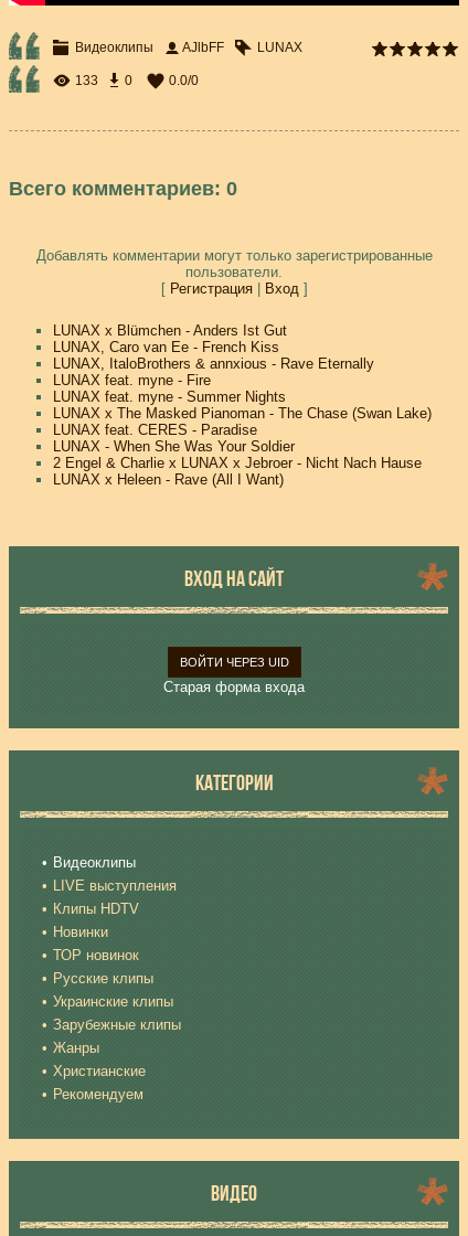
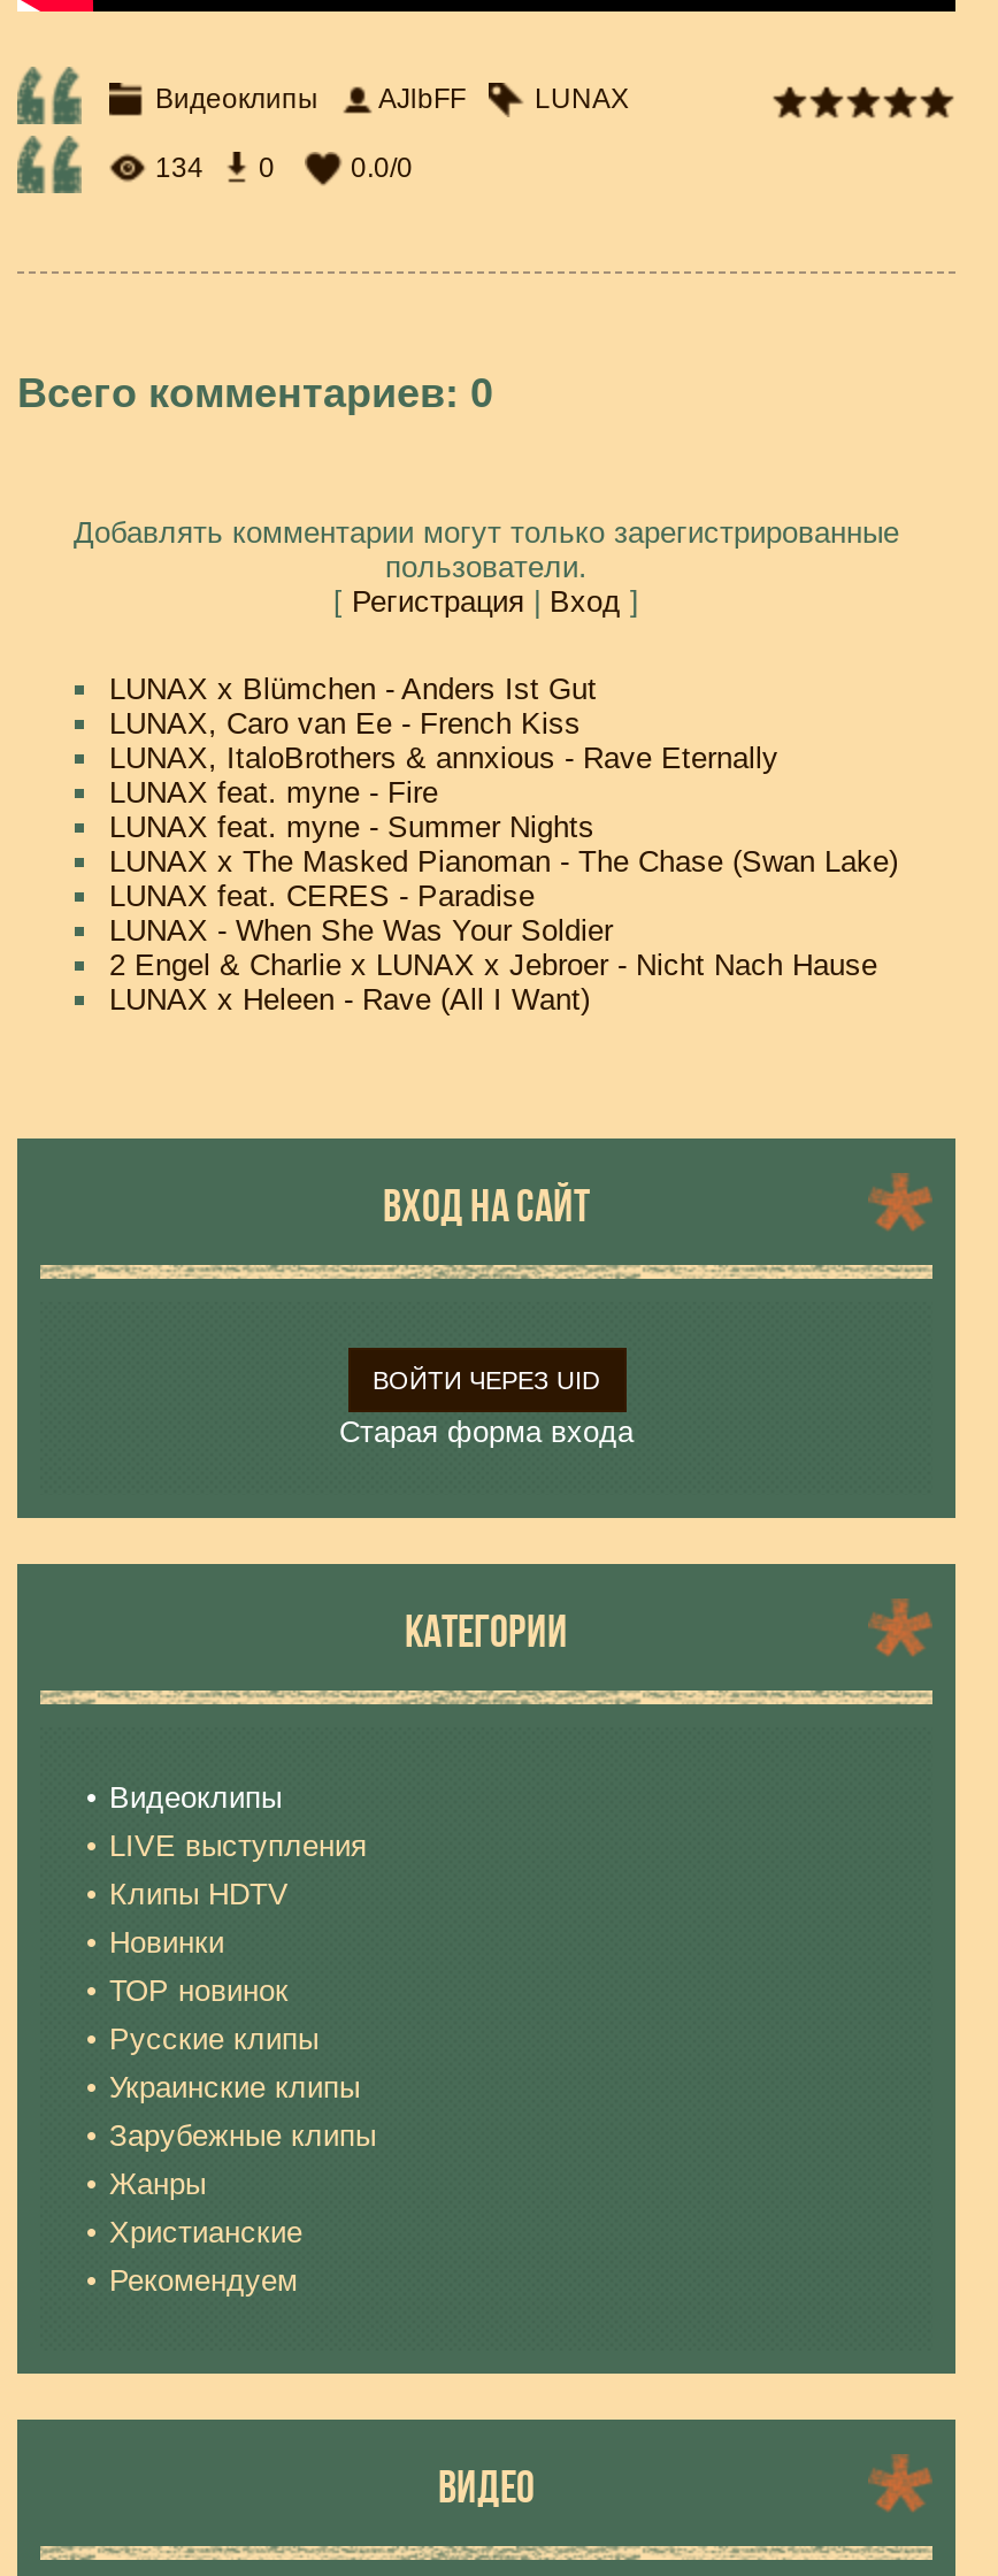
[75,73,132,88] 133 0 -> [155,152,275,184] 134 0

